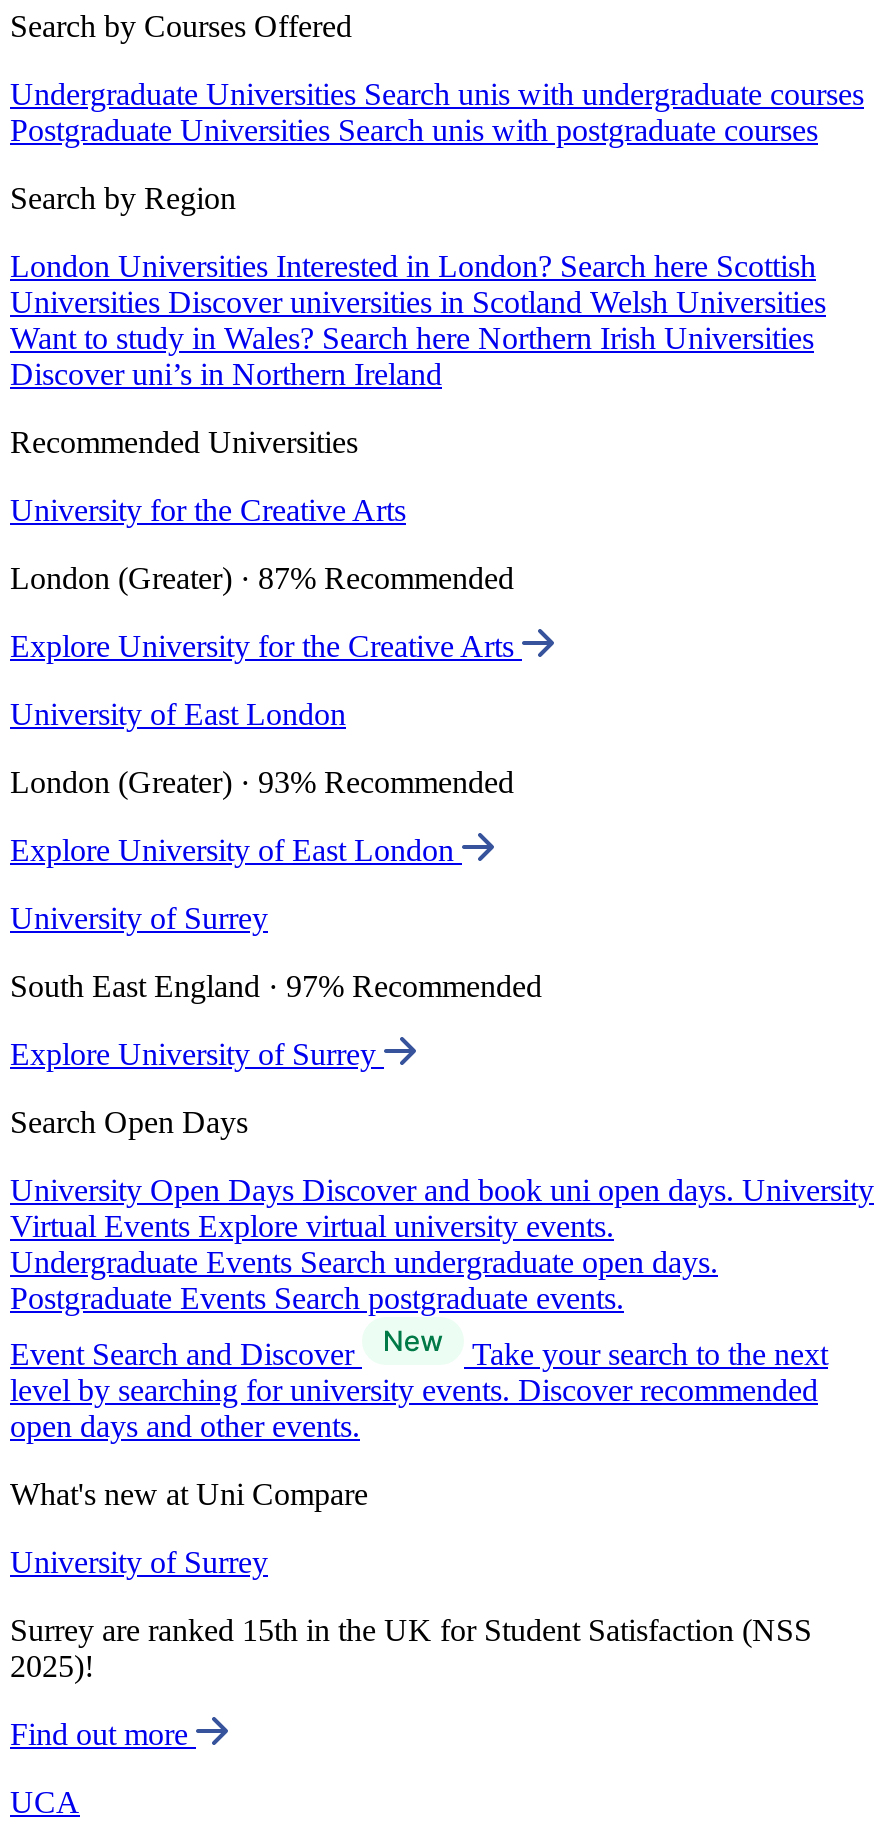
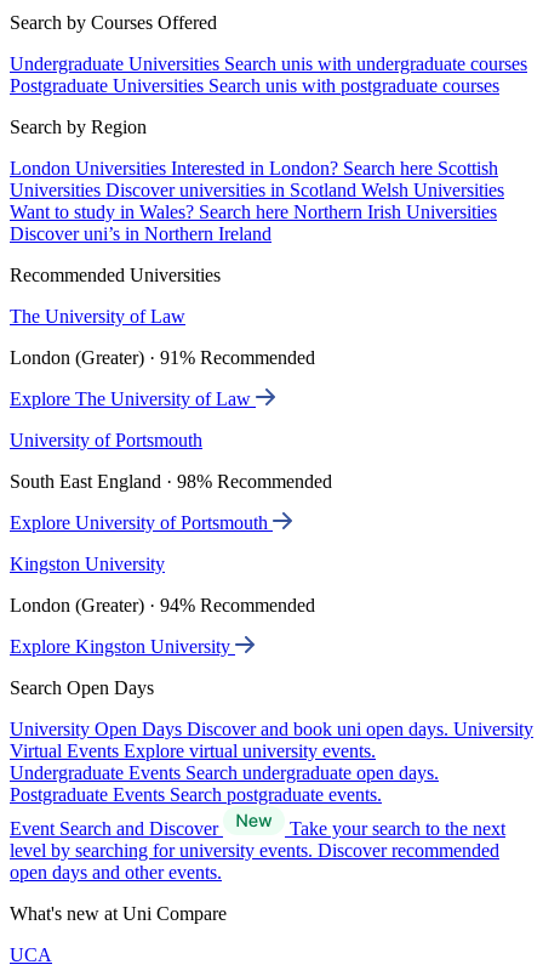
[10,493,406,527] University for the Creative Arts -> [10,306,185,327] The University of Law
[10,561,514,595] London (Greater) · 87% Recommended -> [10,347,315,368] London (Greater) · 91% Recommended
[10,629,522,663] Explore University for the Creative Arts -> [10,389,256,409] Explore The University of Law
[10,697,346,731] University of East London -> [10,430,202,450] University of Portsmouth
[10,765,514,799] London (Greater) · 93% Recommended -> [10,471,332,492] South East England · 98% Recommended
[10,833,462,867] Explore University of East London -> [10,512,273,533] Explore University of Portsmouth
[10,901,268,935] University of Surrey -> [10,554,165,574] Kingston University
[10,969,542,1003] South East England · 97% Recommended -> [10,595,315,616] London (Greater) · 94% Recommended
[10,1037,384,1071] Explore University of Surrey -> [10,636,235,657] Explore Kingston University
[10,1545,812,1751] University of Surrey | Surrey are ranked 15th in the UK for Student Satisfaction (NSS | 2025)! | Find out more -> none

